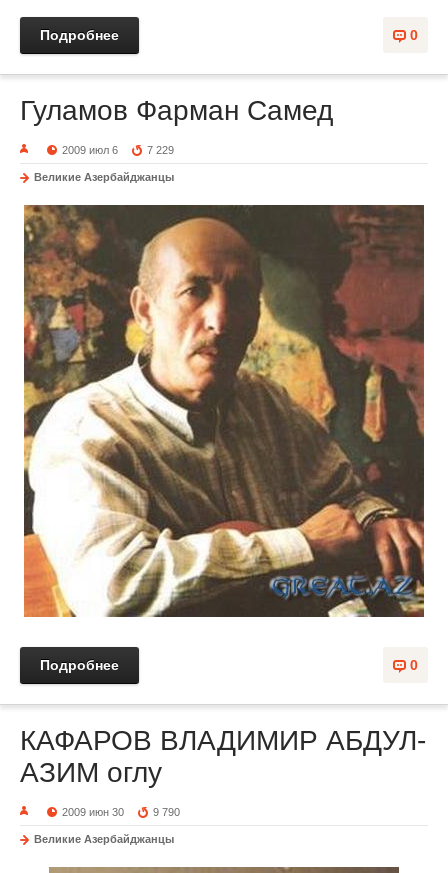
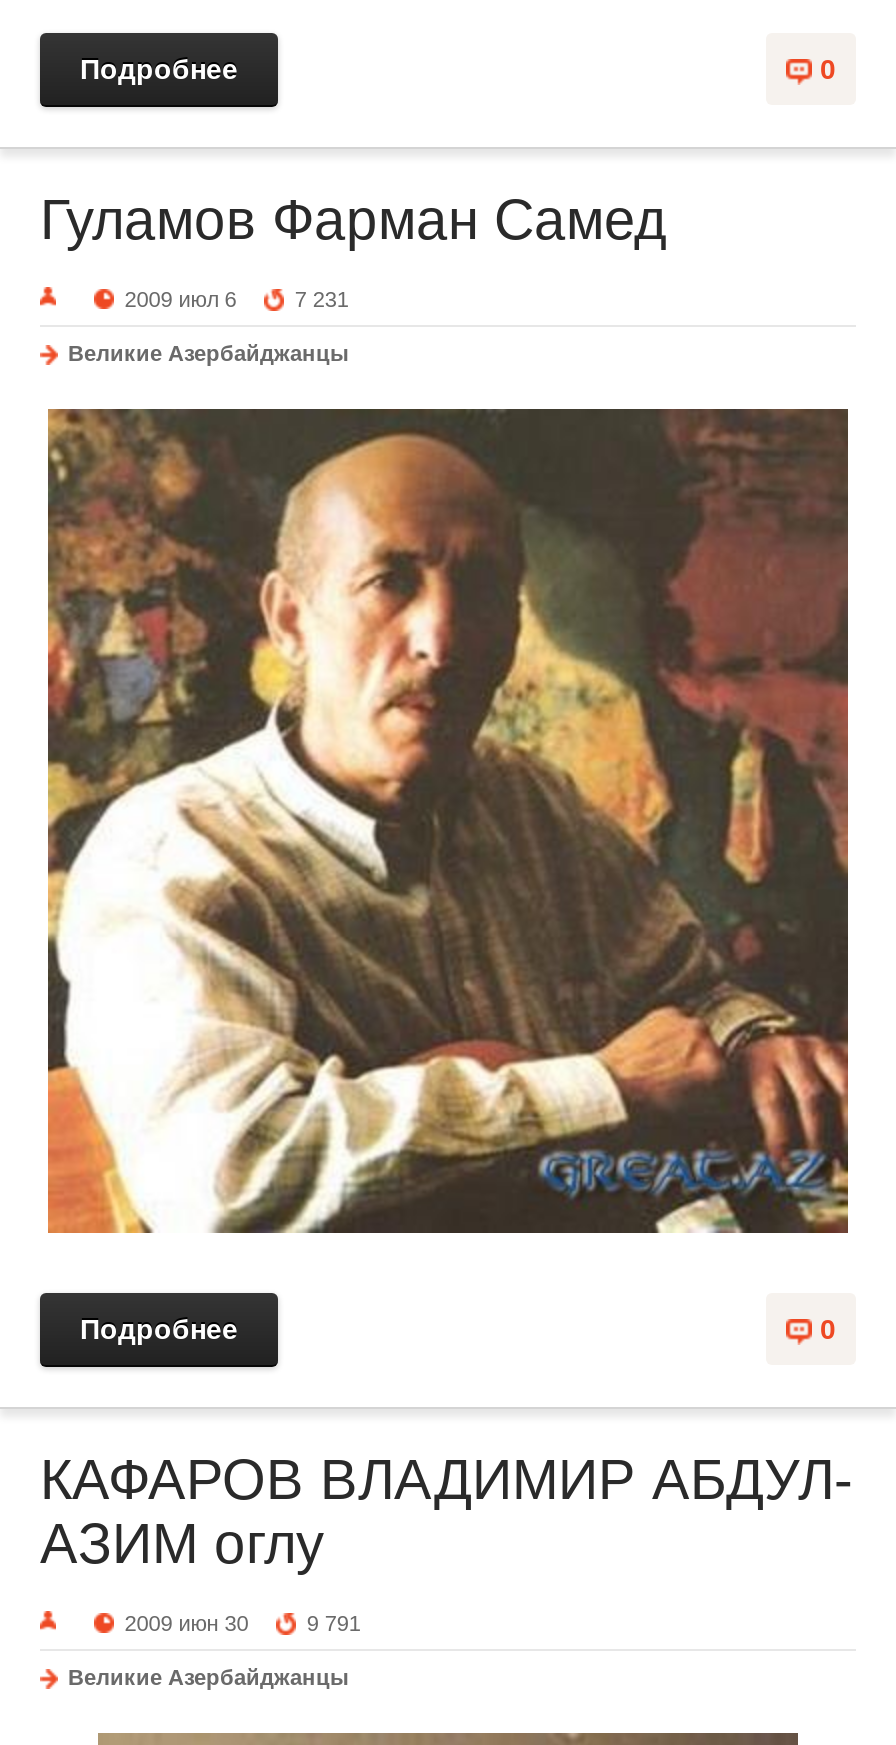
[147,144,174,156] 7 229 -> [295,287,349,311] 7 231
[153,806,180,818] 9 790 -> [307,1611,361,1635] 9 791

